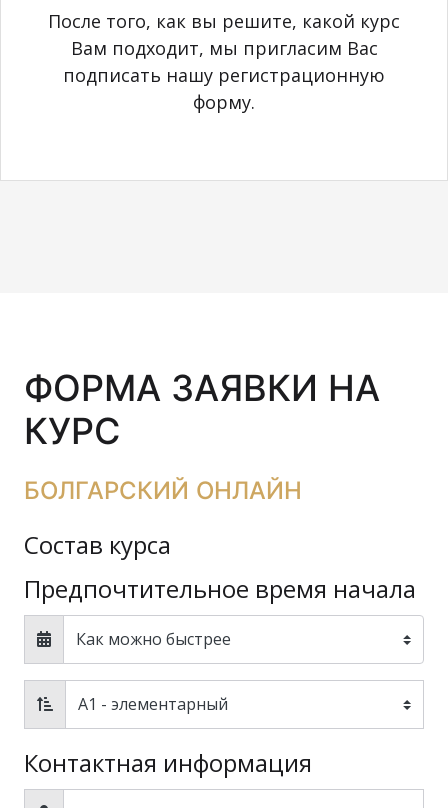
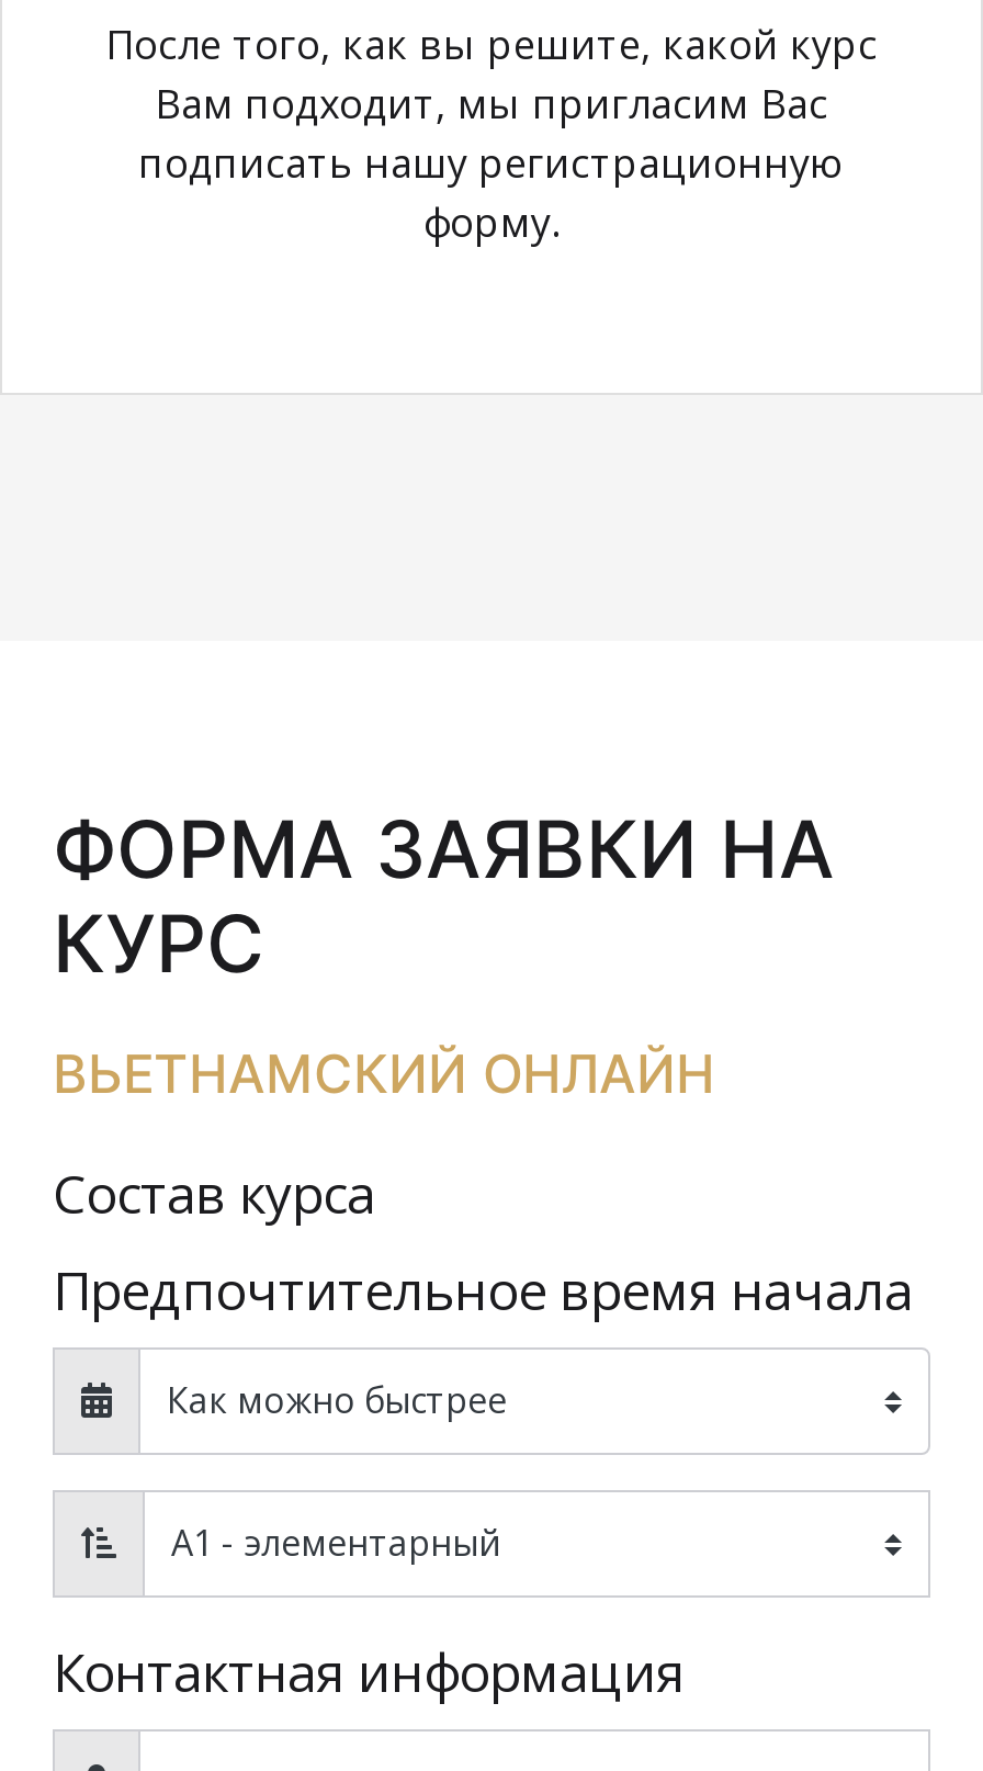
[24,472,302,505] БОЛГАРСКИЙ ОНЛАЙН -> [53,1033,715,1105] ВЬЕТНАМСКИЙ ОНЛАЙН

